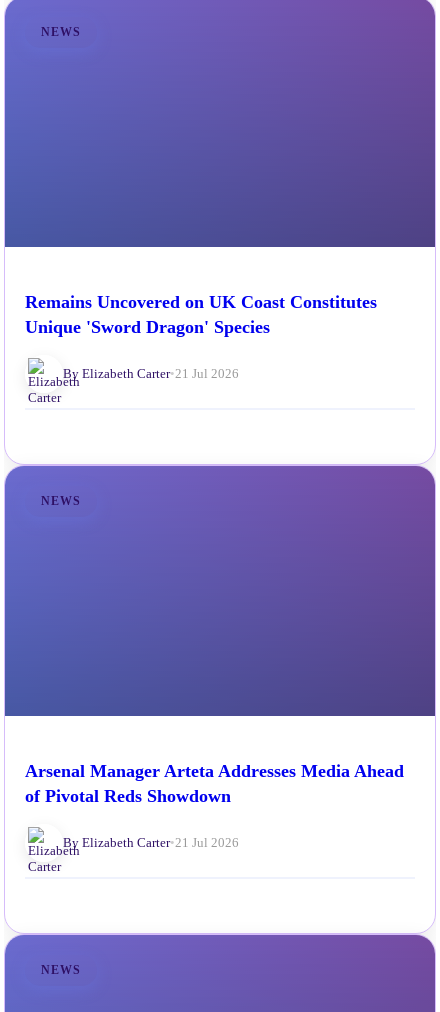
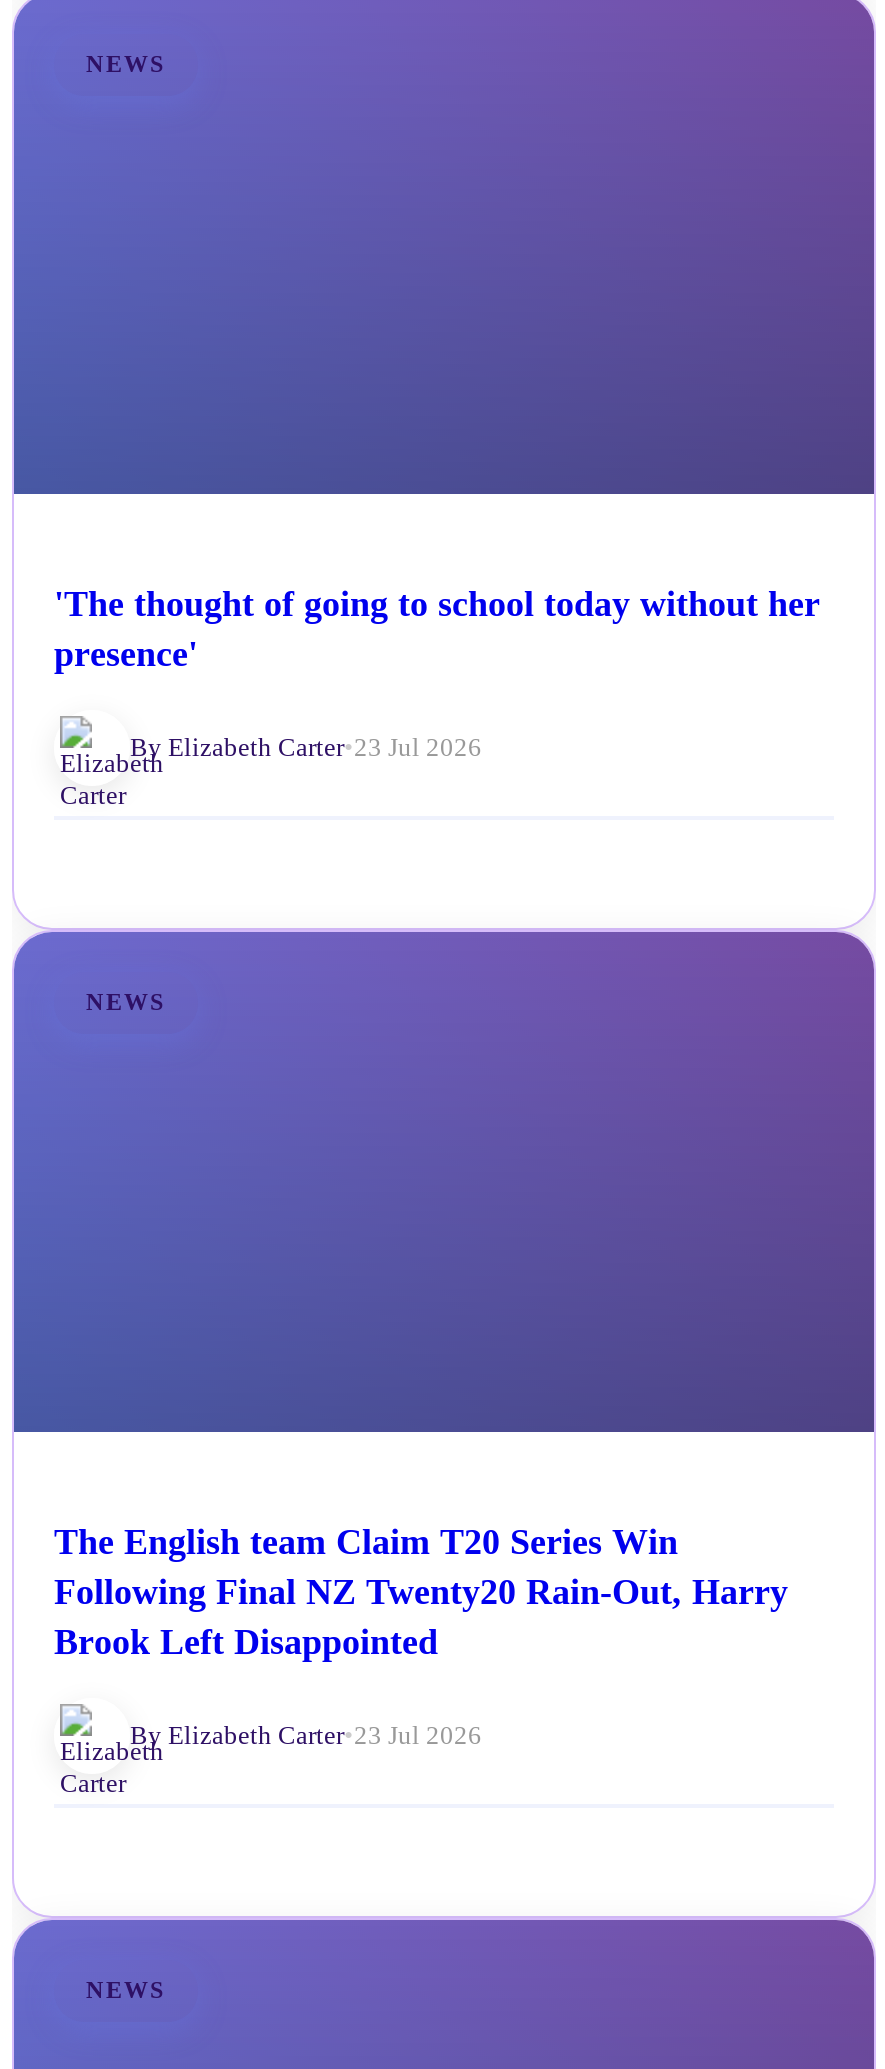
[25,292,377,337] Remains Uncovered on UK Coast Constitutes | Unique 'Sword Dragon' Species -> [54,584,820,674] 'The thought of going to school today without her | presence'
[63,366,239,381] By Elizabeth Carter • 21 Jul 2026 -> [130,732,482,762] By Elizabeth Carter • 23 Jul 2026
[25,761,404,806] Arsenal Manager Arteta Addresses Media Ahead | of Pivotal Reds Showdown -> [54,1522,788,1662] The English team Claim T20 Series Win | Following Final NZ Twenty20 Rain-Out, Harry | Brook Left Disappointed
[63,835,239,850] By Elizabeth Carter • 21 Jul 2026 -> [130,1720,482,1750] By Elizabeth Carter • 23 Jul 2026

